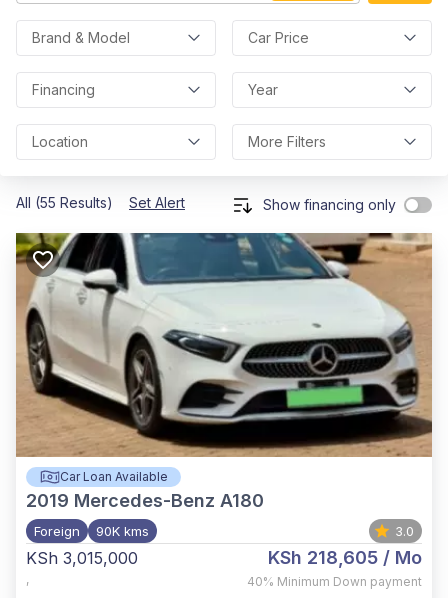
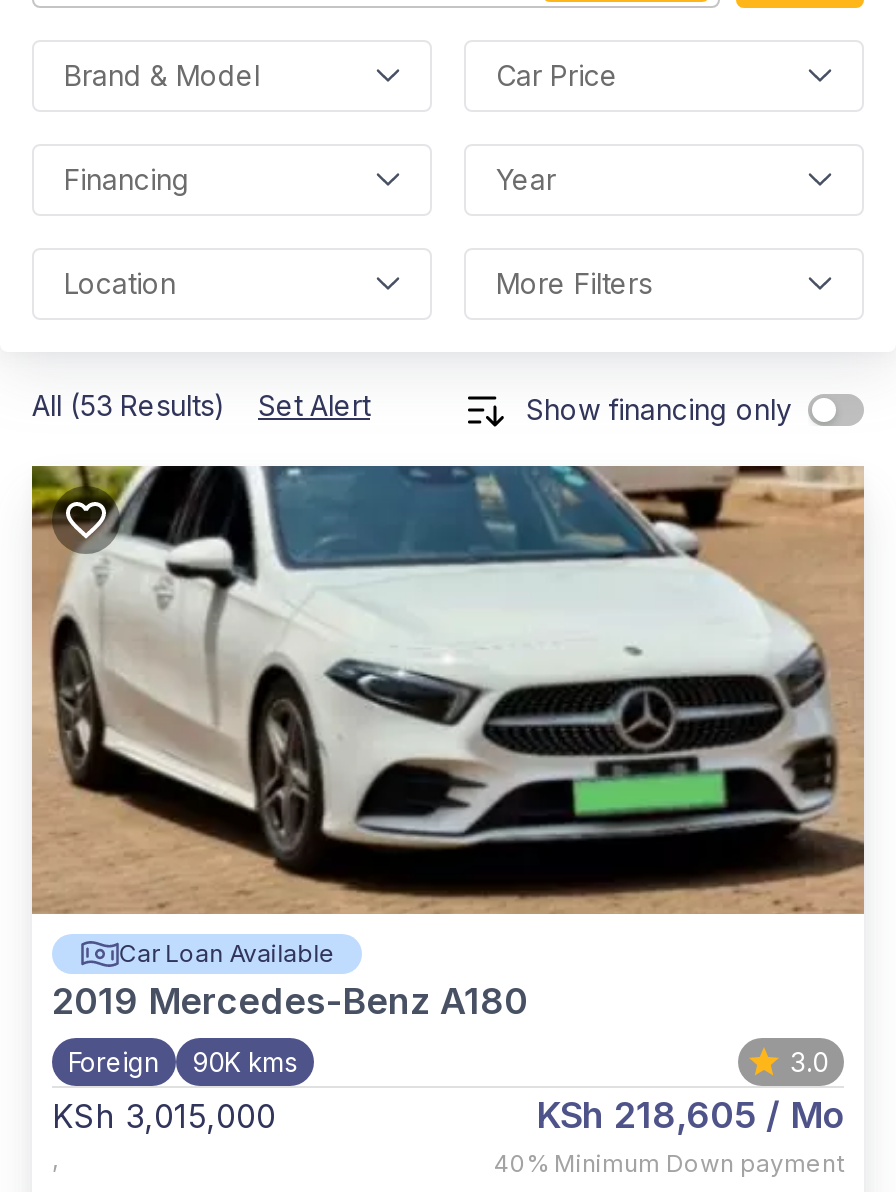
[16,194,185,211] All (55 Results) Set Alert -> [32,388,370,422] All (53 Results) Set Alert

